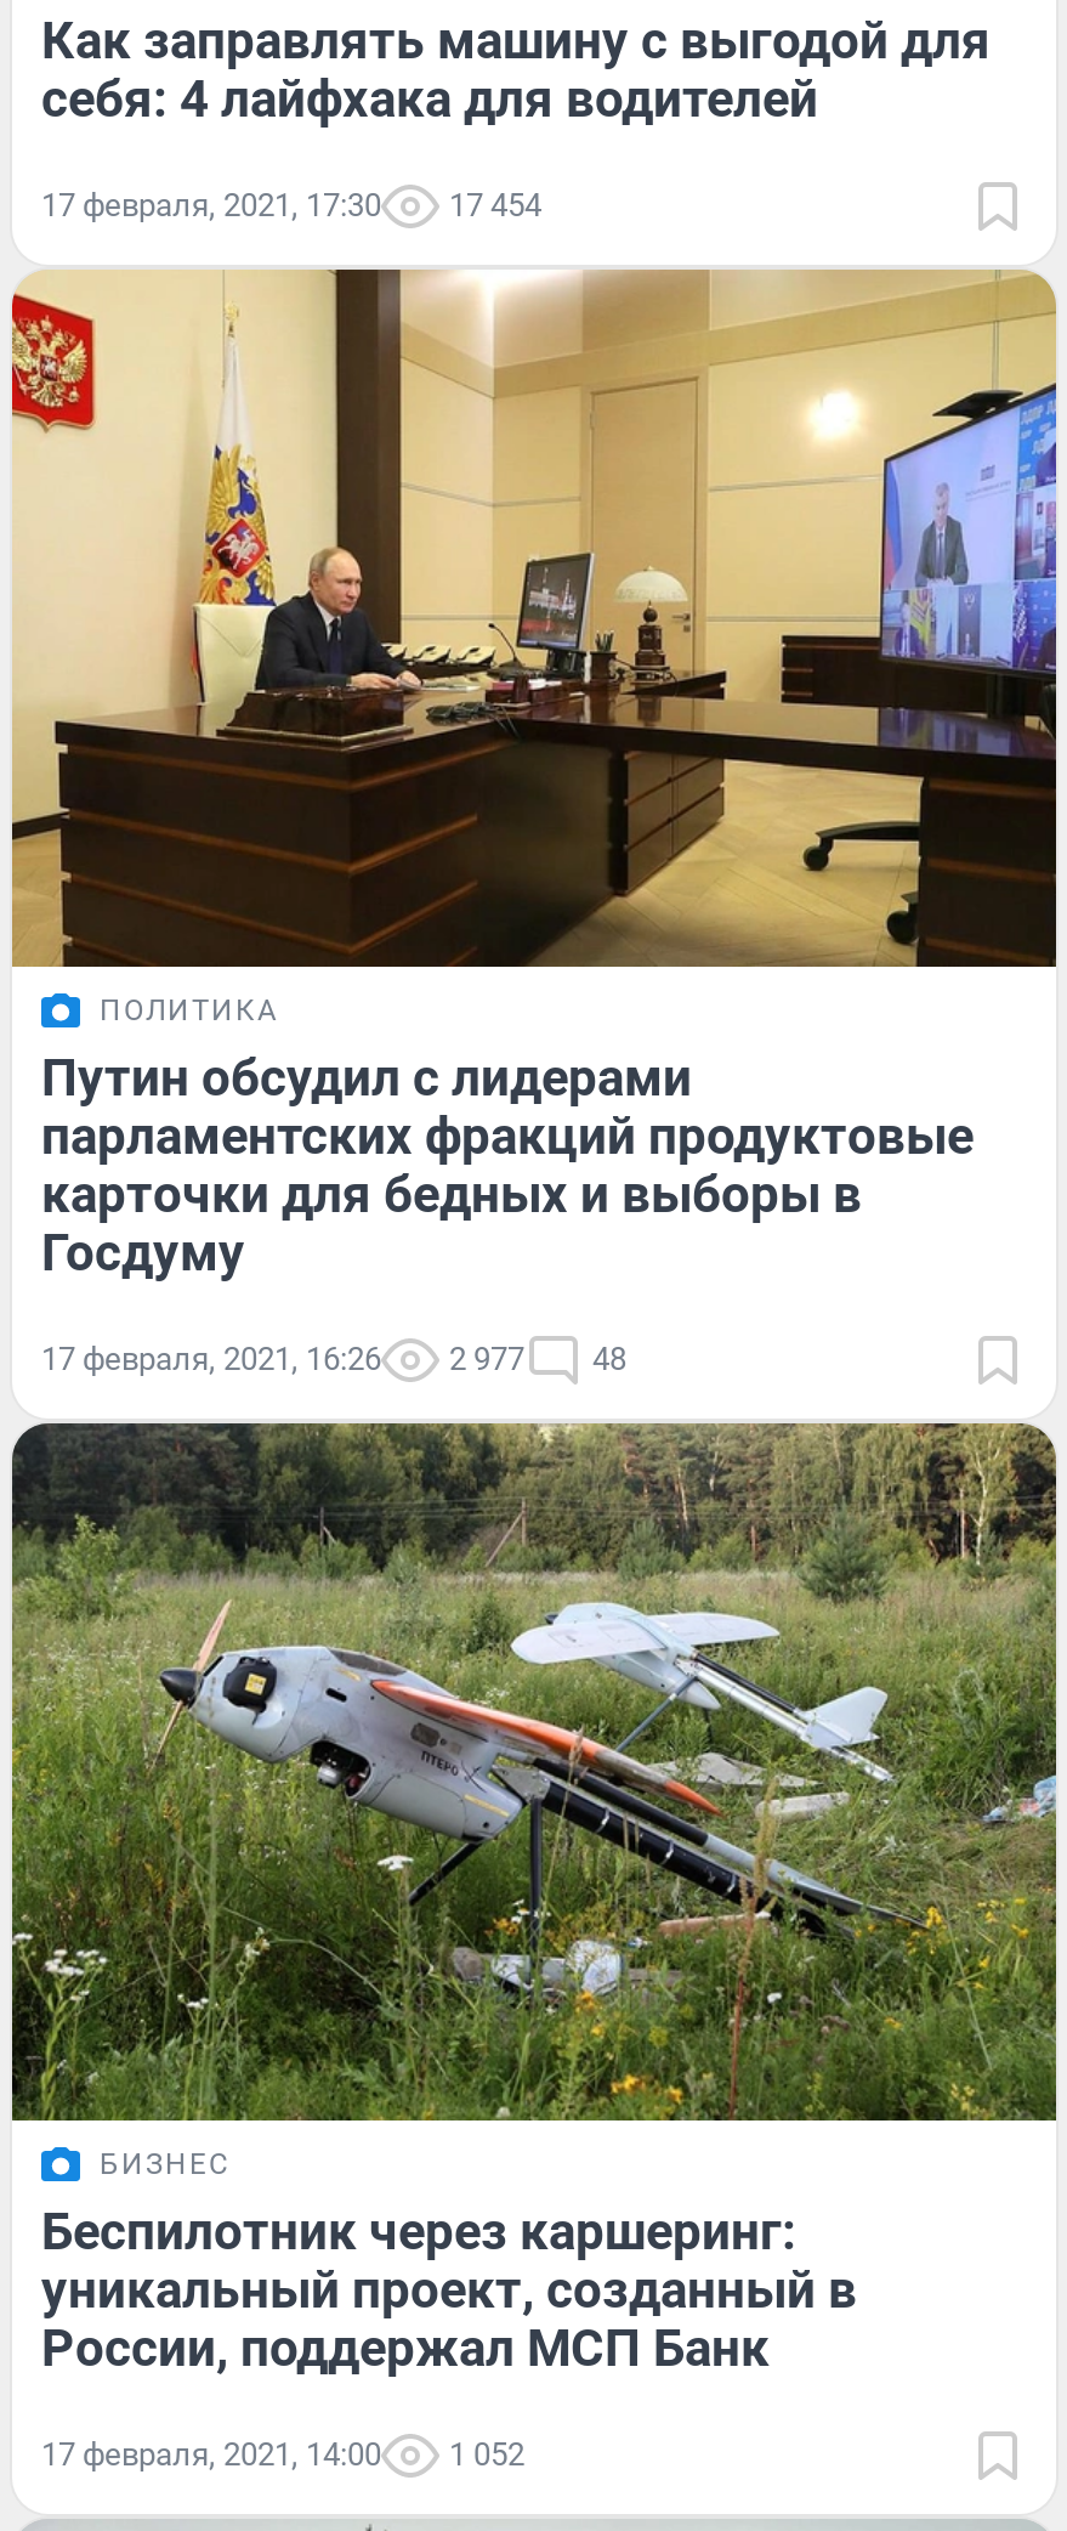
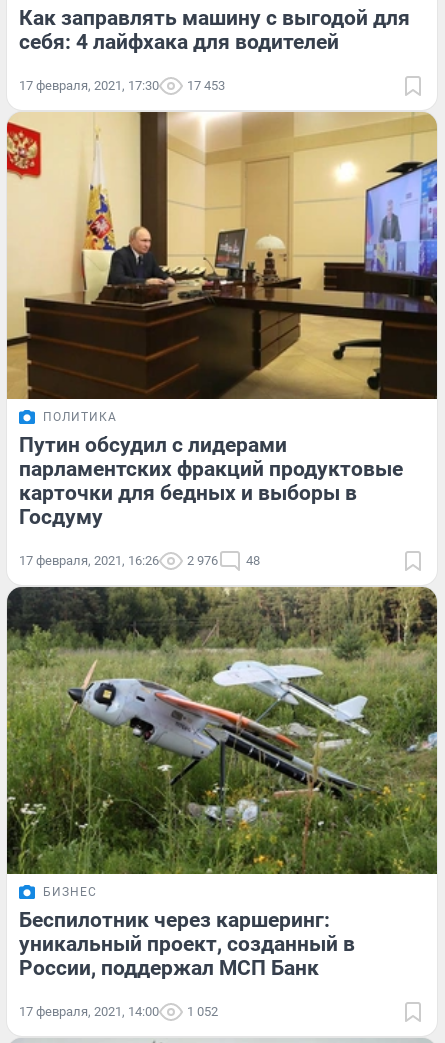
[41,188,541,224] 17 февраля, 2021, 17:30 17 454 -> [19,78,225,93] 17 февраля, 2021, 17:30 17 453
[41,1341,626,1377] 17 февраля, 2021, 16:26 2 977 48 -> [19,553,260,568] 17 февраля, 2021, 16:26 2 976 48

